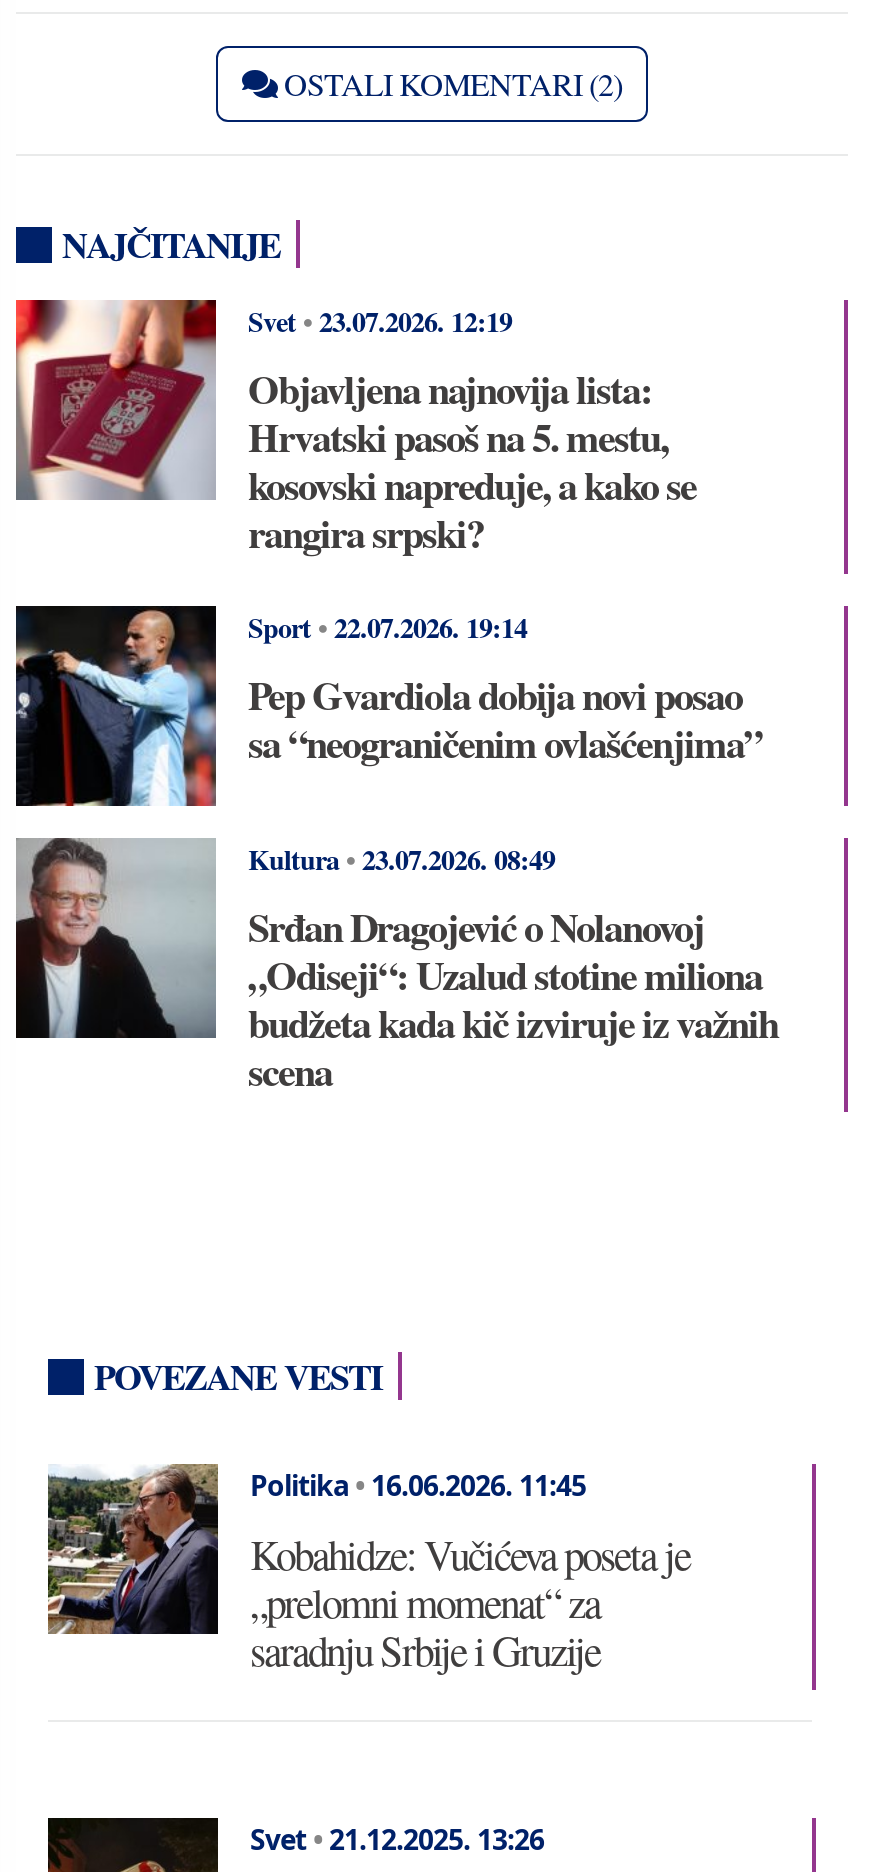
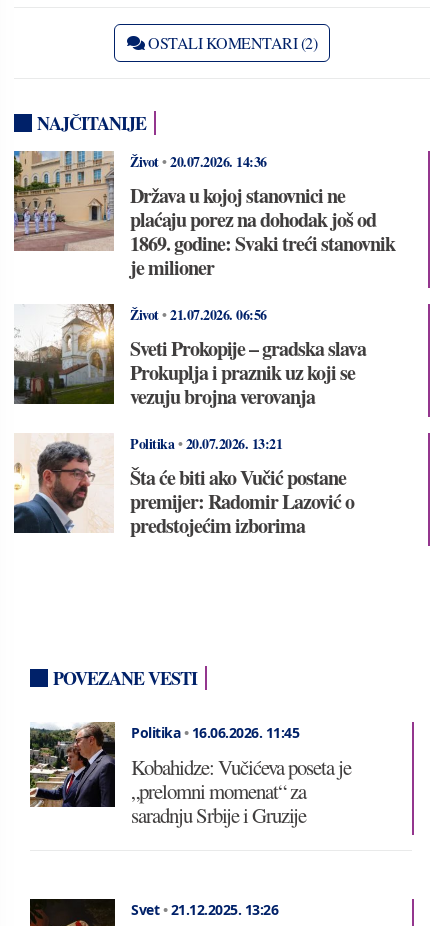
[14,298,696,562] [image] | Svet •23.07.2026. 12:19 | Objavljena najnovija lista: | Hrvatski pasoš na 5. mestu, | kosovski napreduje, a kako se | rangira srpski? -> [13,150,395,282] [image] | Život •20.07.2026. 14:36 | Država u kojoj stanovnici ne | plaćaju porez na dohodak još od | 1869. godine: Svaki treći stanovnik | je milioner
[14,604,762,808] [image] | Sport •22.07.2026. 19:14 | Pep Gvardiola dobija novi posao | sa “neograničenim ovlašćenjima” -> [13,303,366,411] [image] | Život • 21.07.2026. 06:56 | Sveti Prokopije – gradska slava | Prokuplja i praznik uz koji se | vezuju brojna verovanja
[14,836,778,1100] [image] | Kultura •23.07.2026. 08:49 | Srđan Dragojević o Nolanovoj | „Odiseji“: Uzalud stotine miliona | budžeta kada kič izviruje iz važnih | scena -> [13,420,354,540] [image] | Politika • 20.07.2026. 13:21 | Šta će biti ako Vučić postane | premijer: Radomir Lazović o | predstojećim izborima

